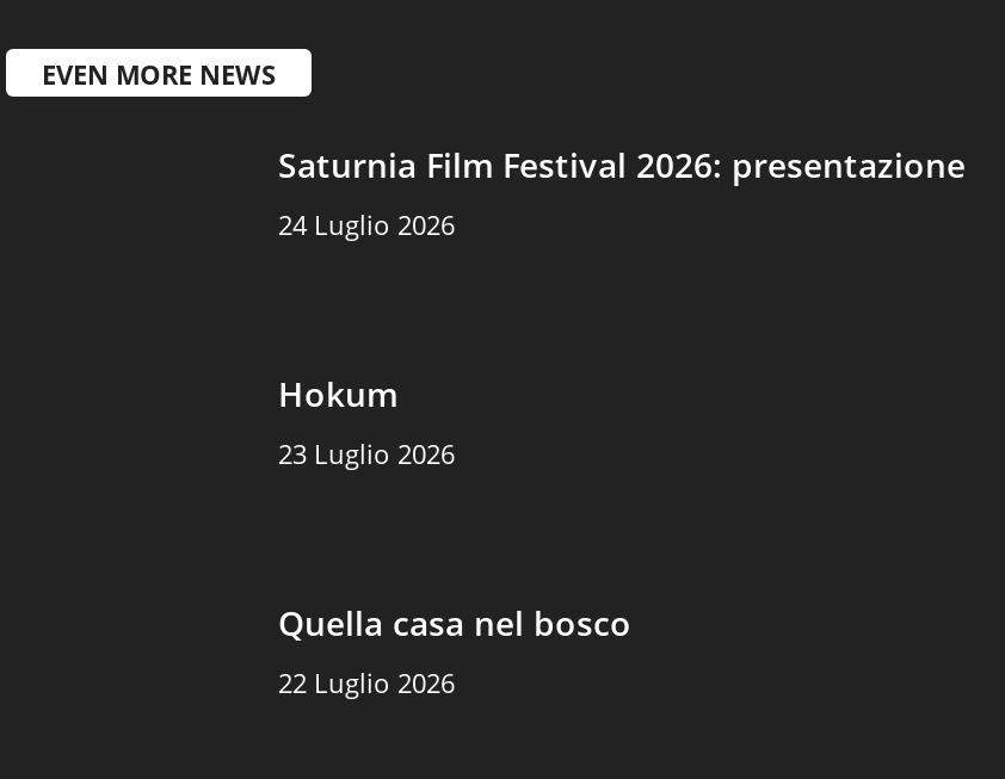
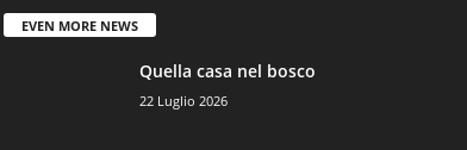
[278,143,966,243] Saturnia Film Festival 2026: presentazione | 24 Luglio 2026 -> none
[278,372,455,472] Hokum | 23 Luglio 2026 -> none

